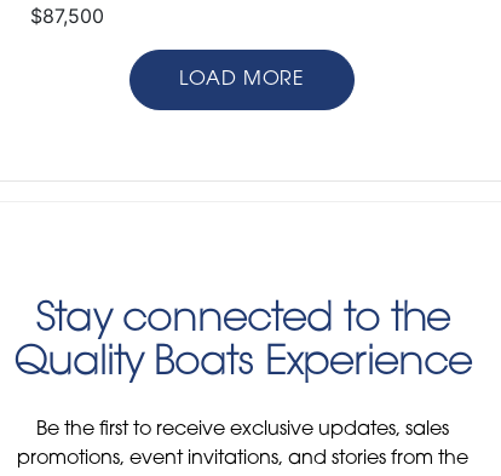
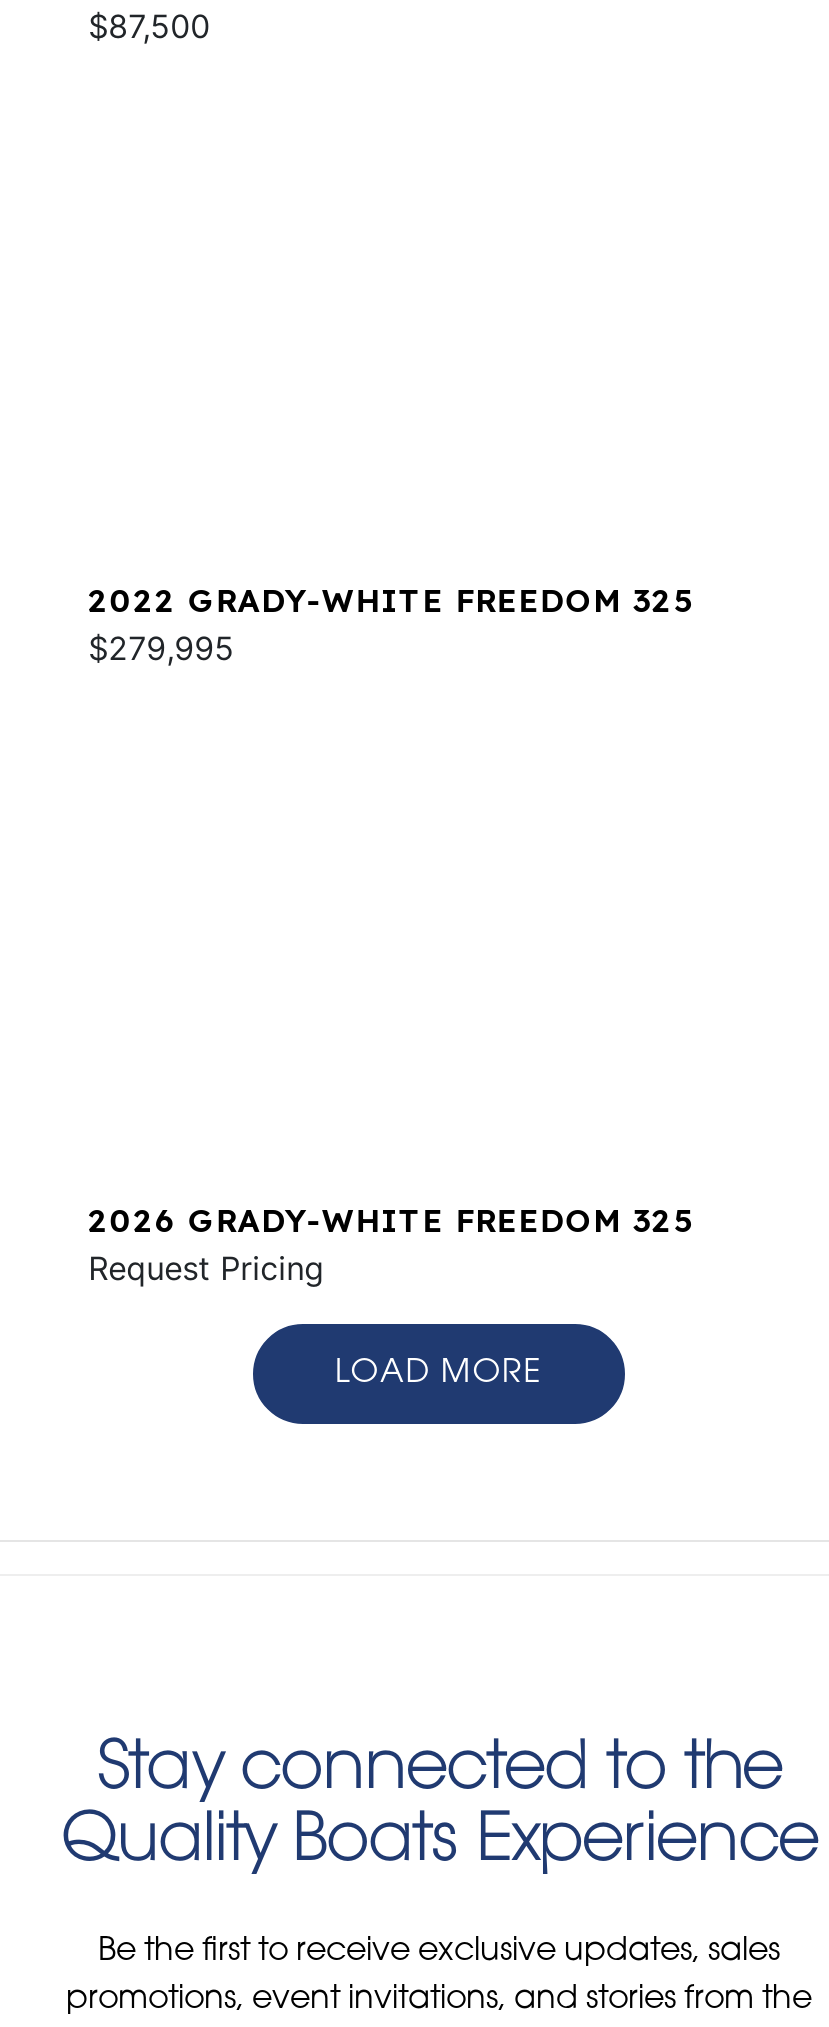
none -> [88,580,693,668] 2022 GRADY-WHITE FREEDOM 325 | $279,995
none -> [88,1201,693,1289] 2026 GRADY-WHITE FREEDOM 325 | Request Pricing

